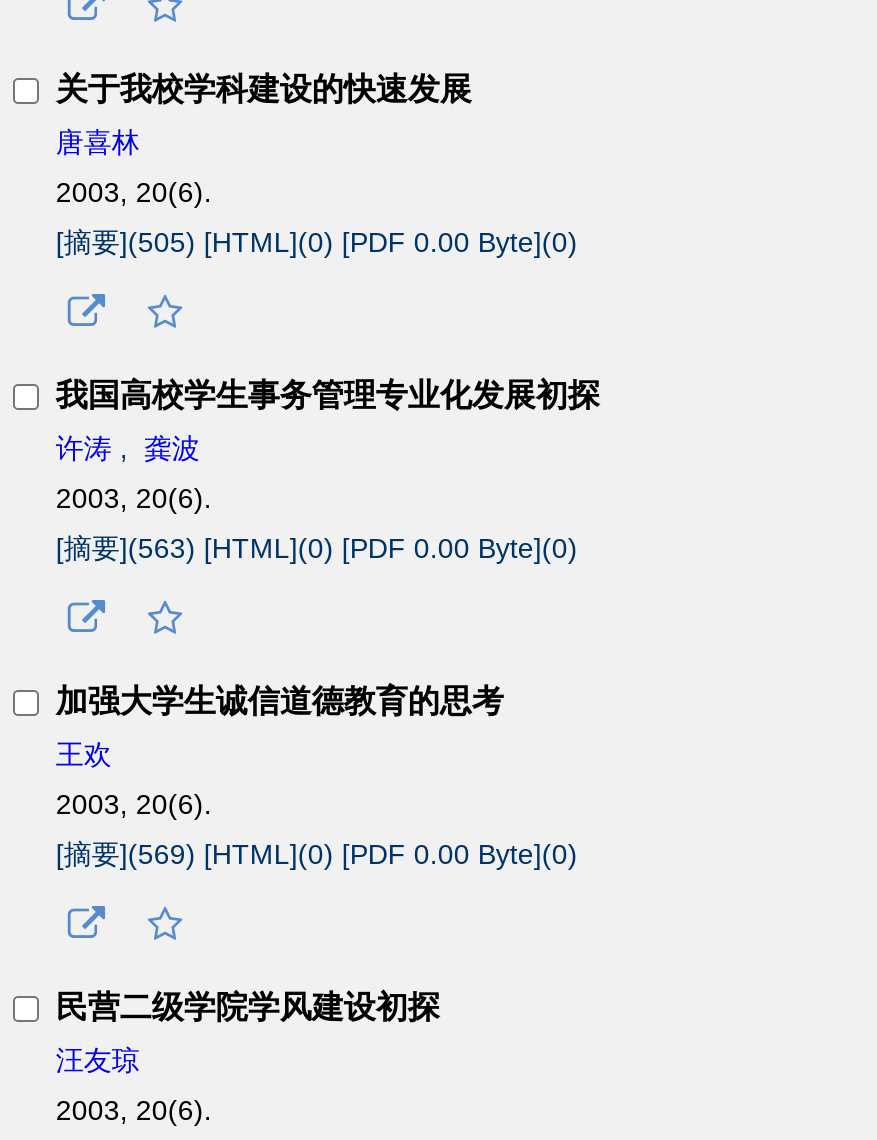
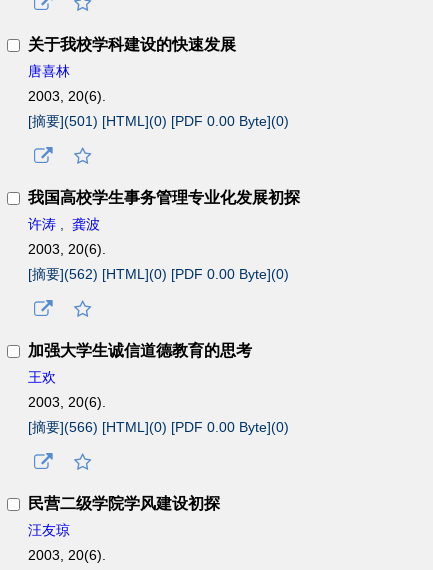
[56,227,578,259] [摘要](505) [HTML](0) [PDF 0.00 Byte](0) -> [28,113,289,129] [摘要](501) [HTML](0) [PDF 0.00 Byte](0)
[56,533,578,565] [摘要](563) [HTML](0) [PDF 0.00 Byte](0) -> [28,266,289,282] [摘要](562) [HTML](0) [PDF 0.00 Byte](0)
[56,839,578,871] [摘要](569) [HTML](0) [PDF 0.00 Byte](0) -> [28,419,289,435] [摘要](566) [HTML](0) [PDF 0.00 Byte](0)

